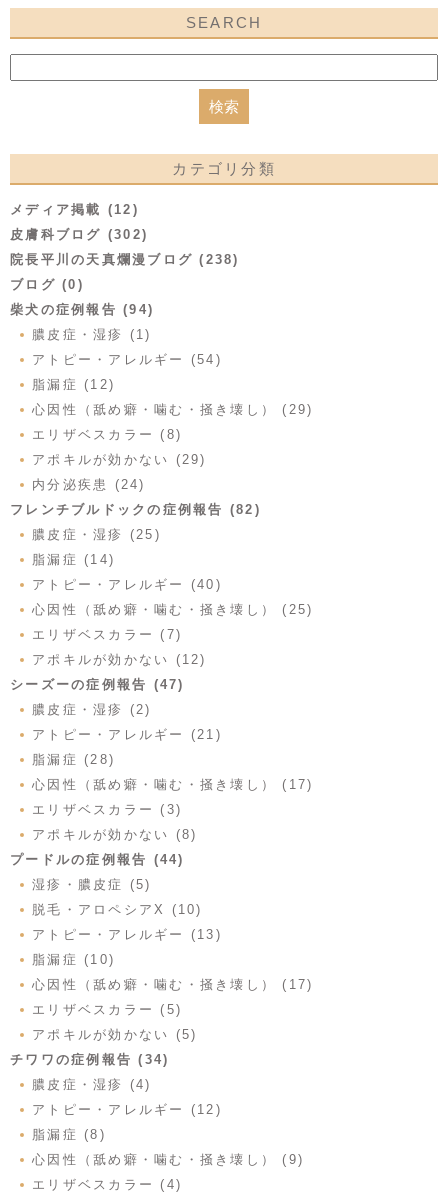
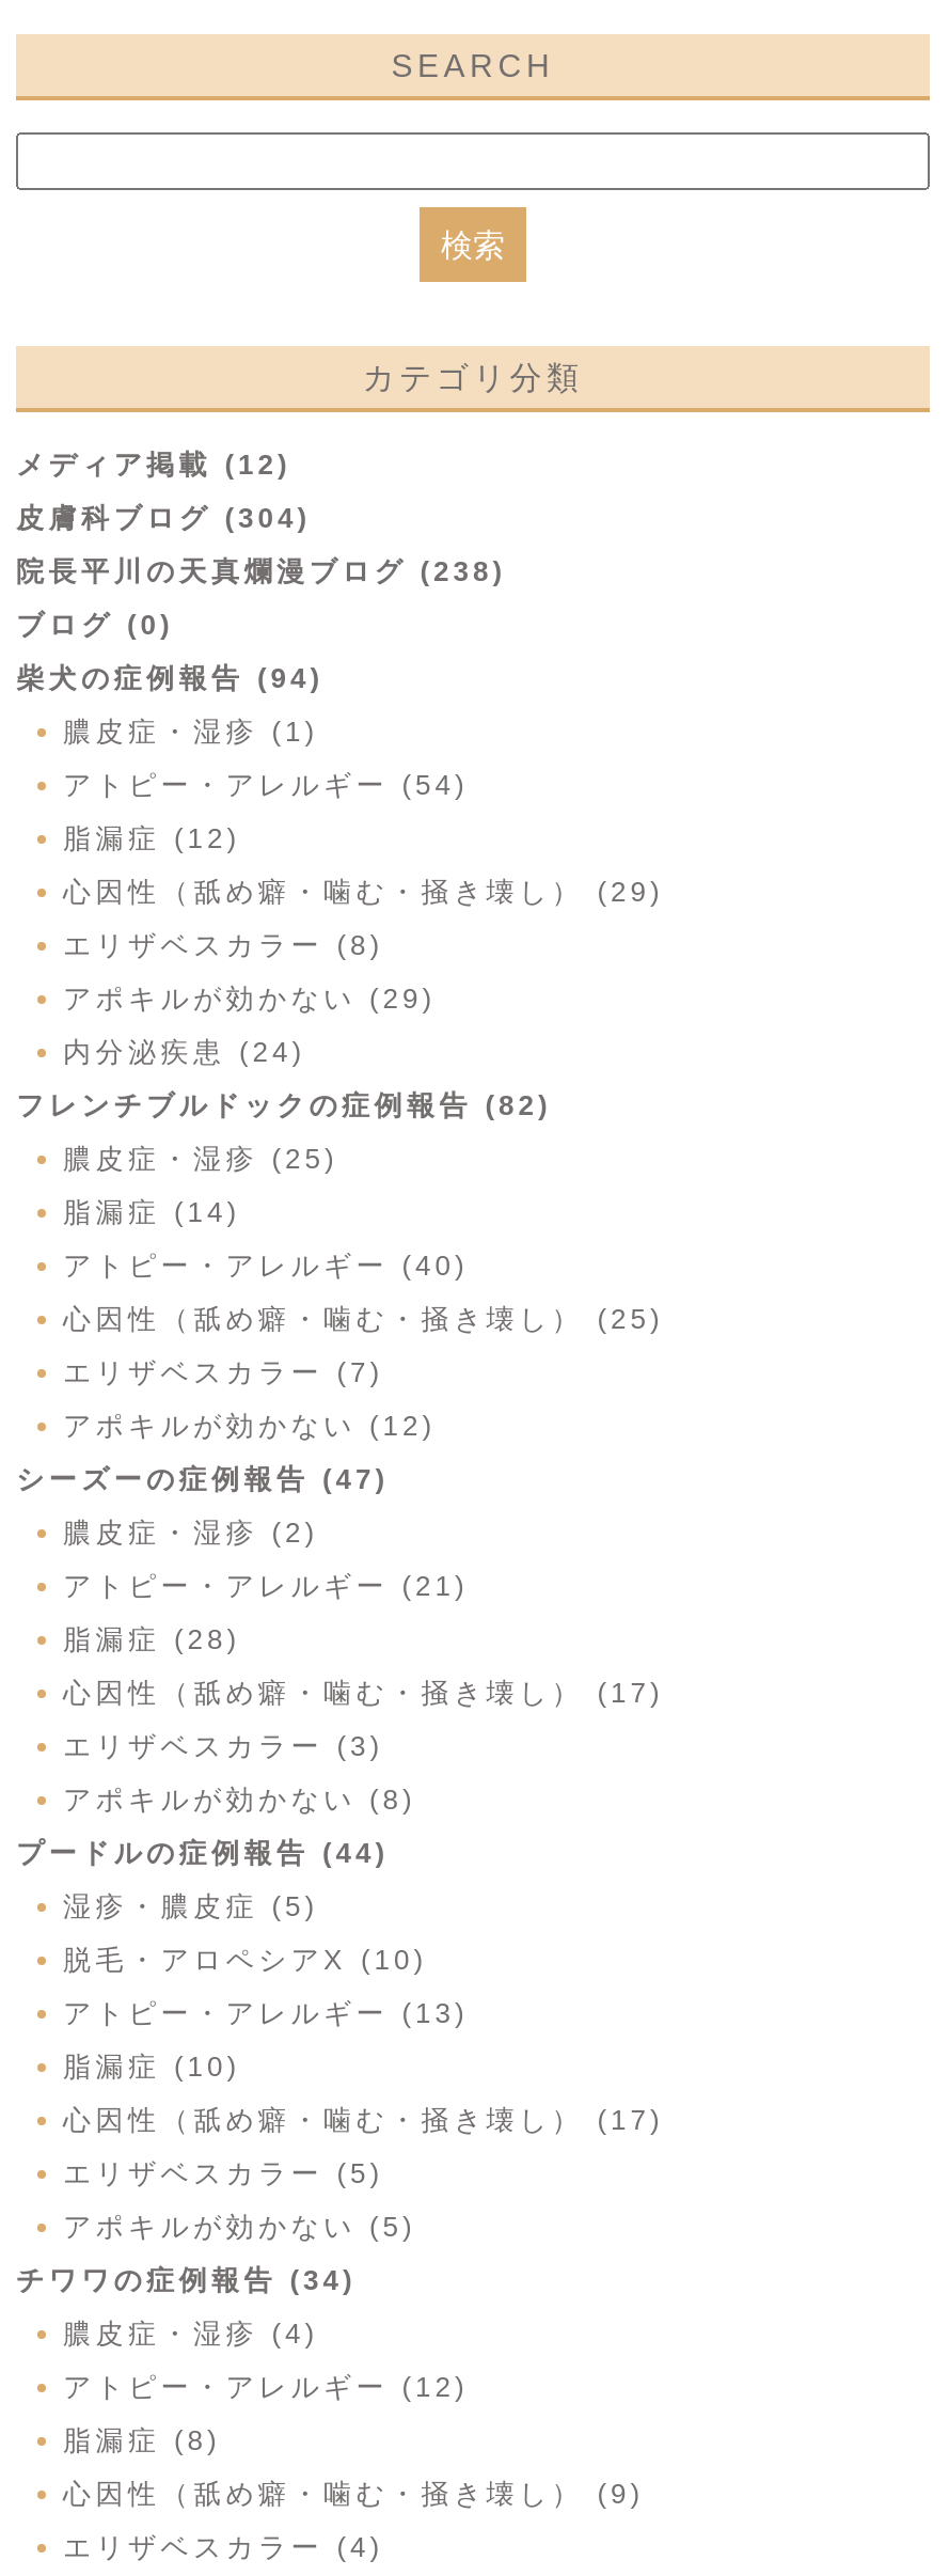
[10,227,148,242] 皮膚科ブログ (302) -> [16,502,311,534] 皮膚科ブログ (304)

